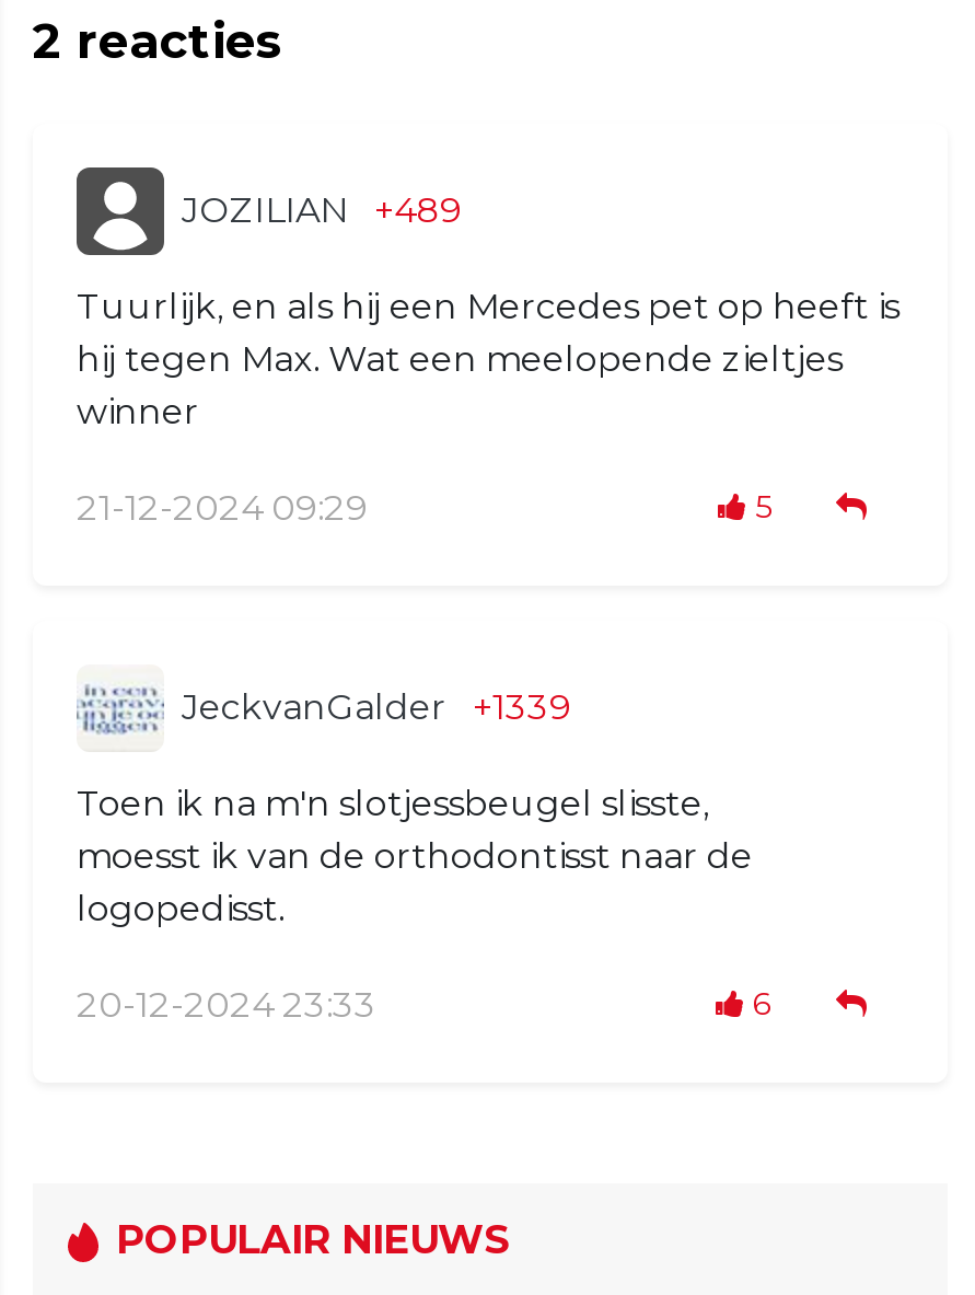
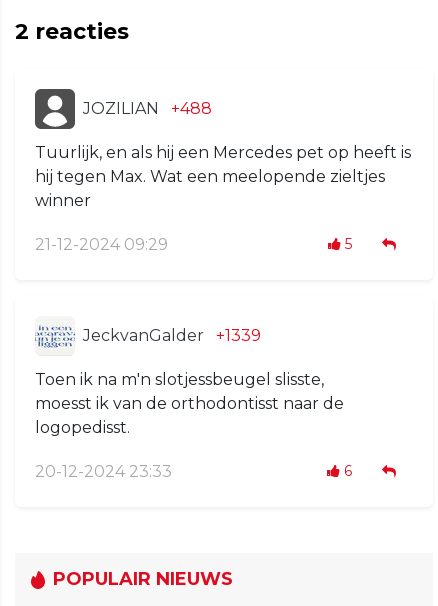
[182,190,462,231] JOZILIAN +489 -> [83,99,212,118] JOZILIAN +488

